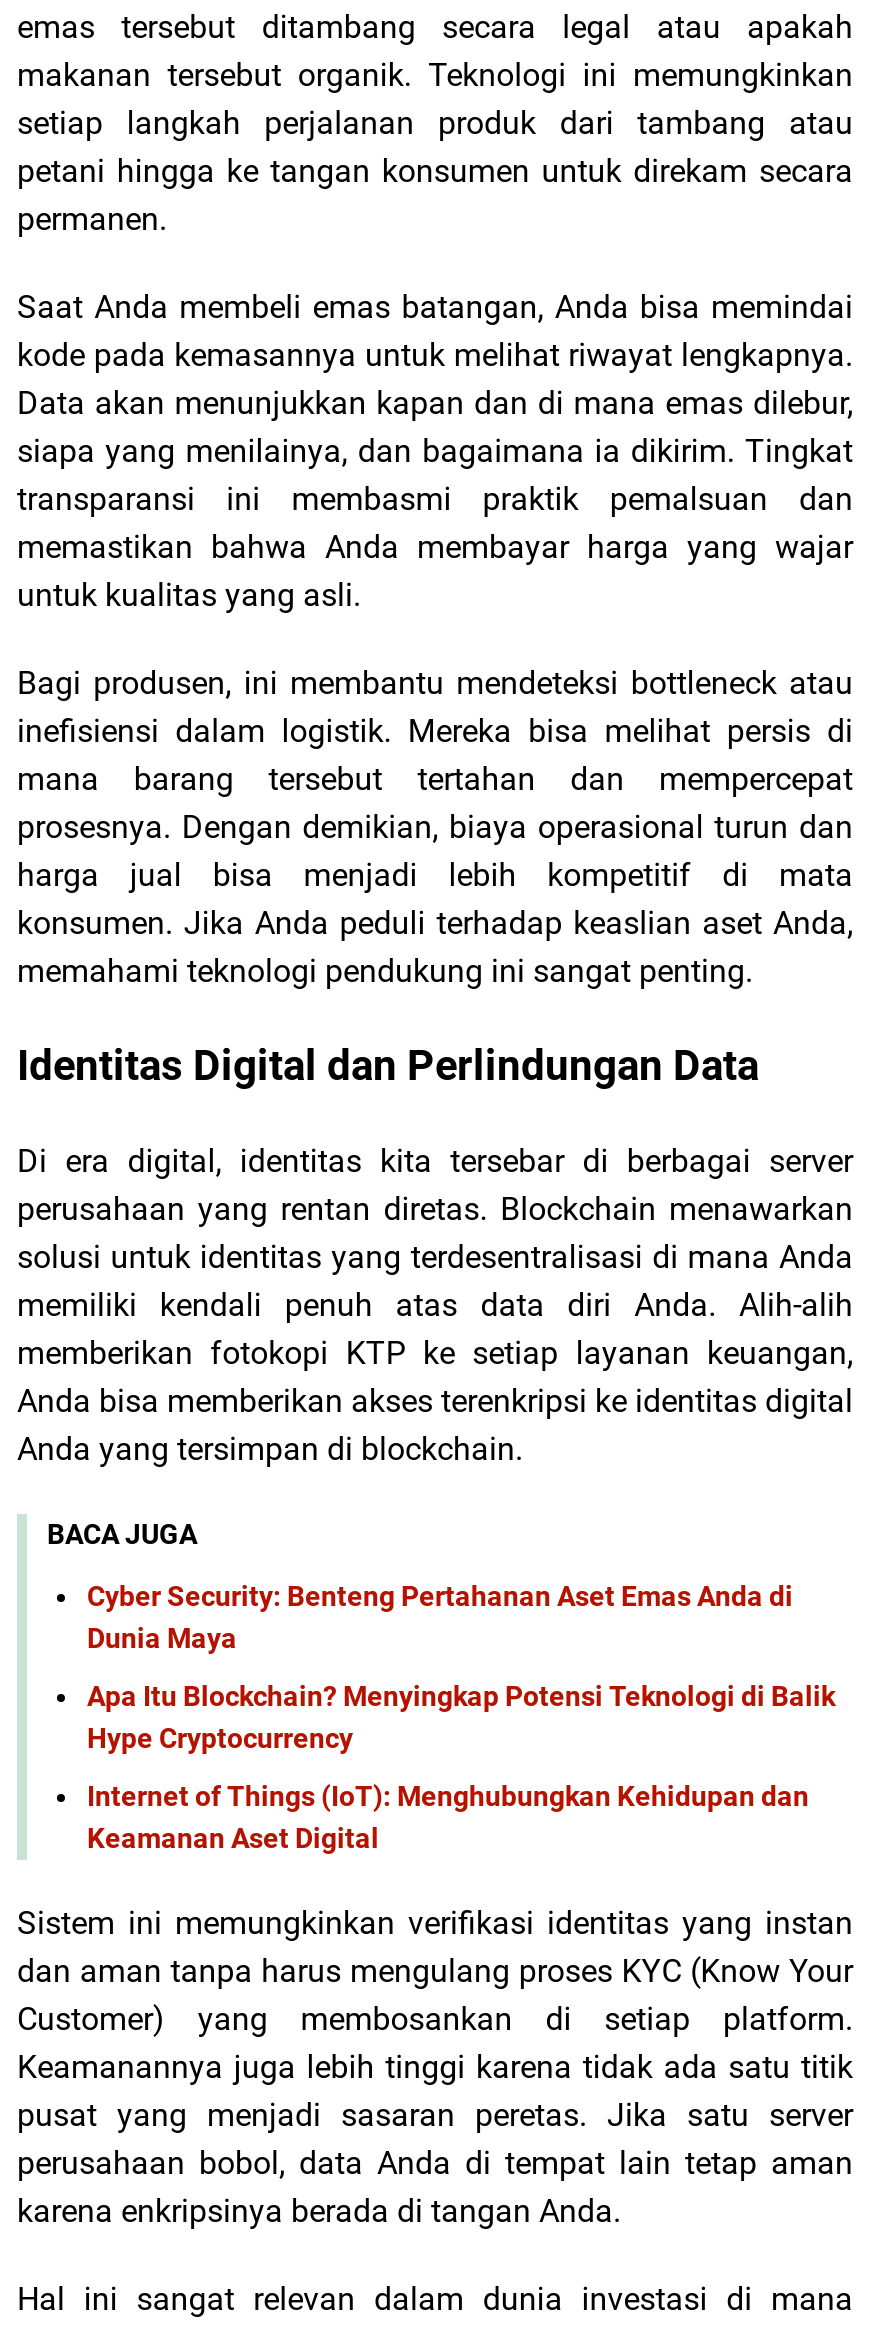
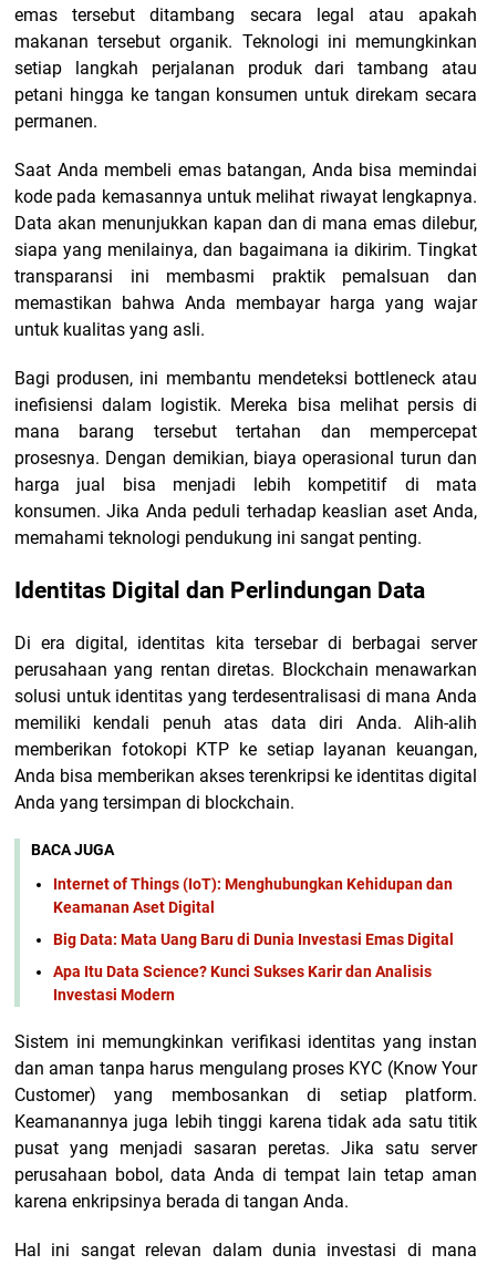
[87,1579,835,1753] Cyber Security: Benteng Pertahanan Aset Emas Anda di | Dunia Maya | Apa Itu Blockchain? Menyingkap Potensi Teknologi di Balik | Hype Cryptocurrency -> none
moved [87,1779,809,1853] -> [53,875,453,916]: Internet of Things (IoT): Menghubungkan Kehidupan dan | Keamanan Aset Digital
none -> [53,930,454,1003] Big Data: Mata Uang Baru di Dunia Investasi Emas Digital | Apa Itu Data Science? Kunci Sukses Karir dan Analisis | Investasi Modern

